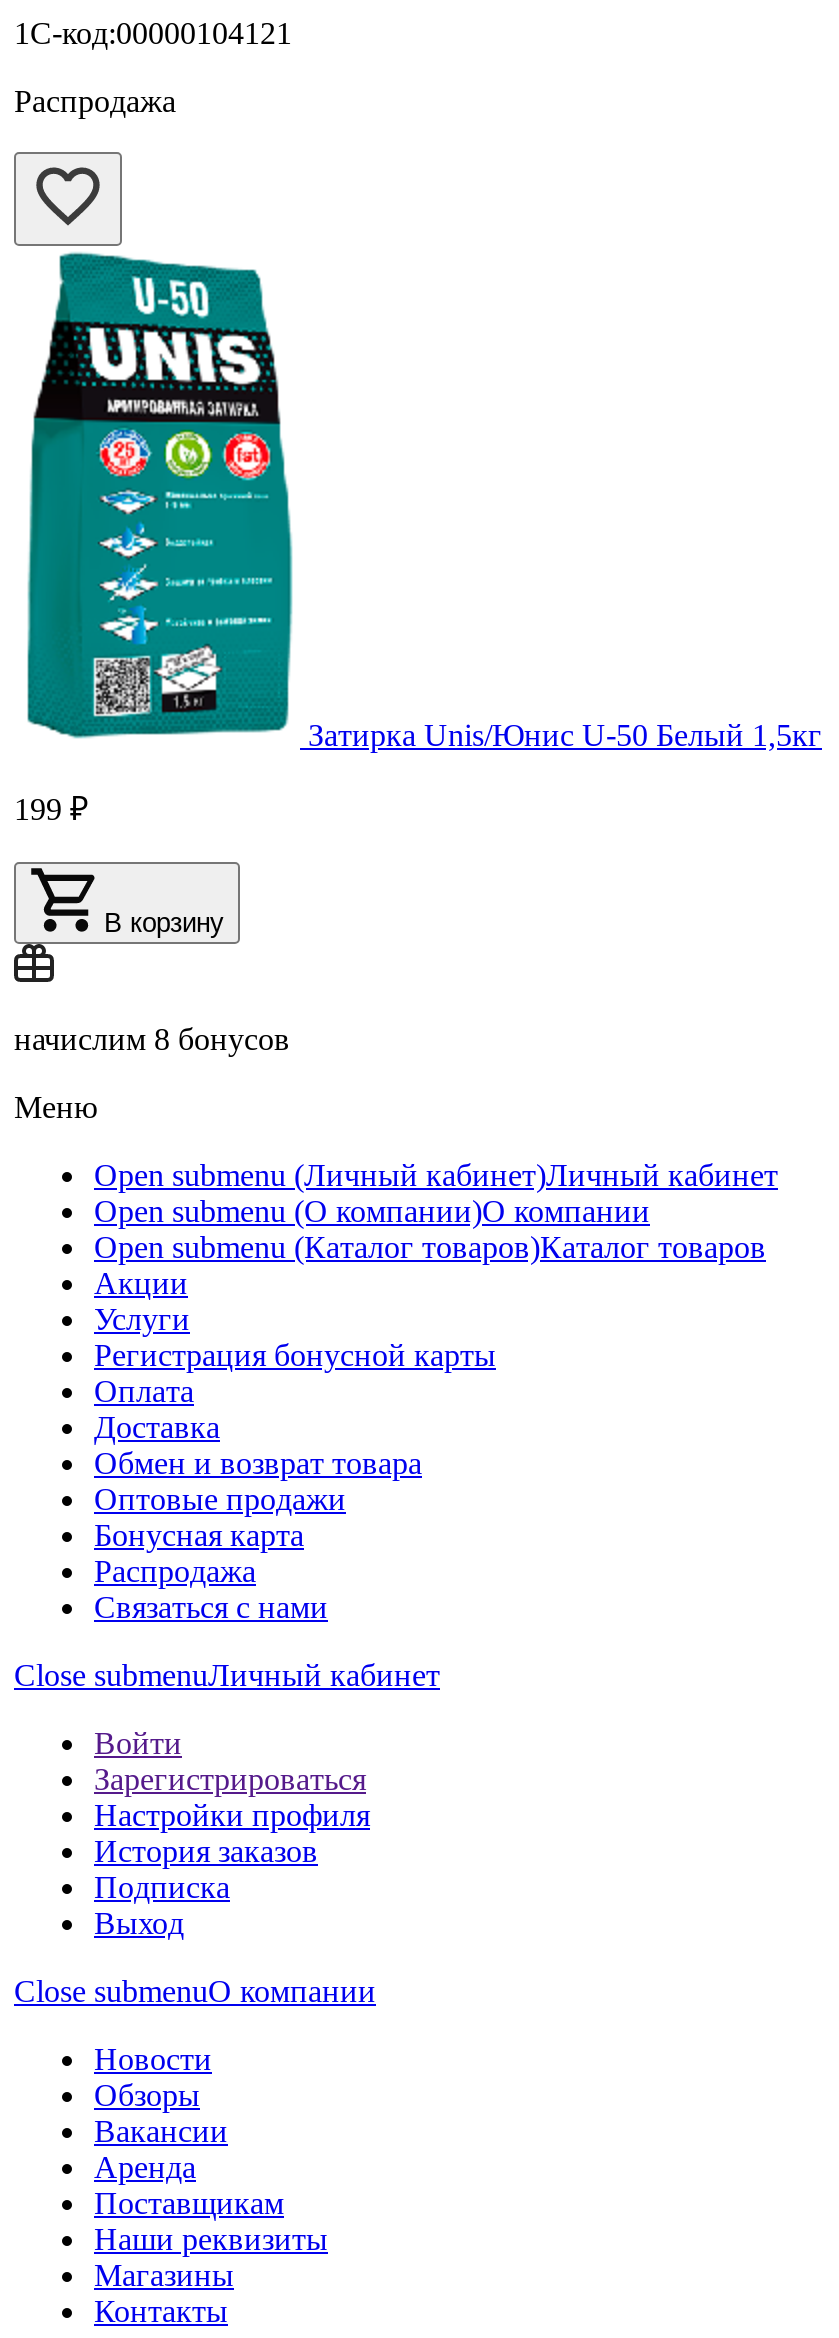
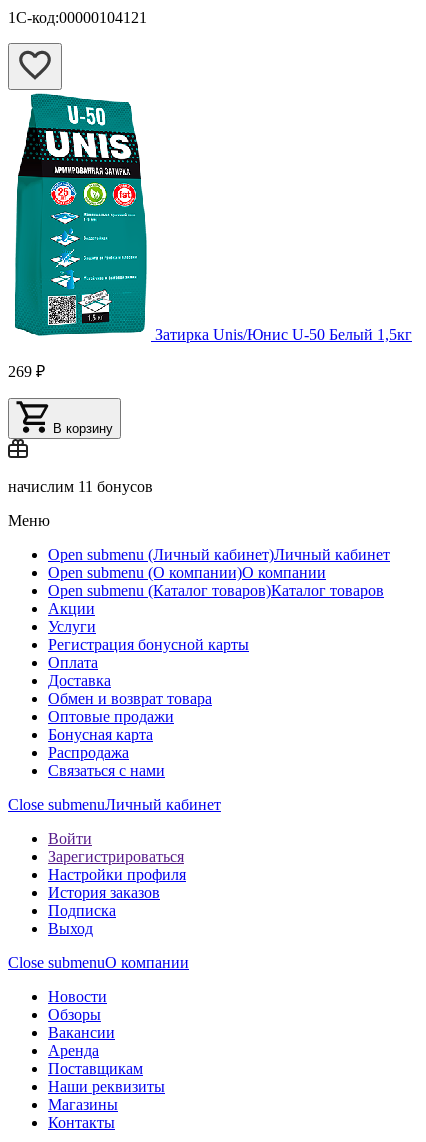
[14,85,176,119] Распродажа -> none
[14,793,88,827] 199 ₽ -> [8,363,45,380] 269 ₽
[14,1023,290,1057] начислим 8 бонусов -> [8,478,153,495] начислим 11 бонусов

